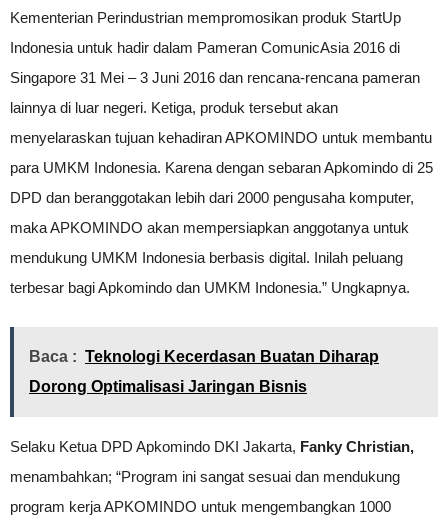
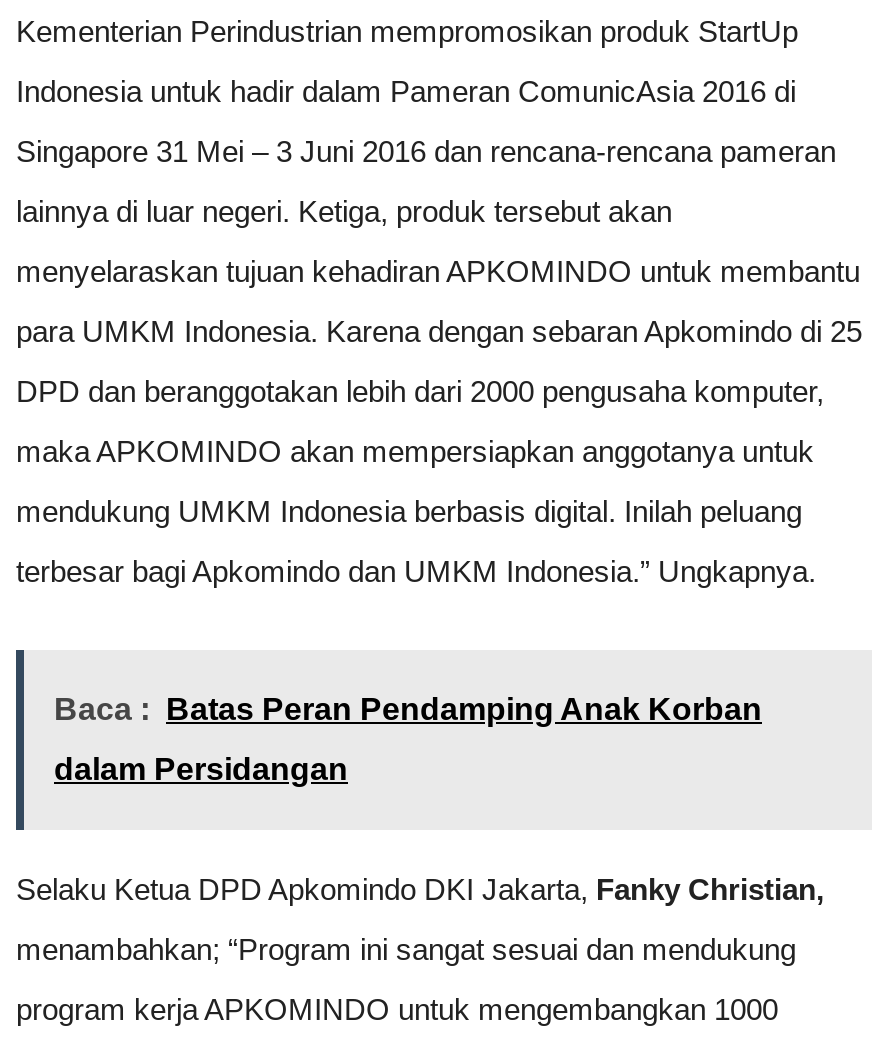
[29,348,379,365] Baca : Teknologi Kecerdasan Buatan Diharap -> [54,692,762,726] Baca : Batas Peran Pendamping Anak Korban
[29,378,307,395] Dorong Optimalisasi Jaringan Bisnis -> [54,752,348,786] dalam Persidangan

